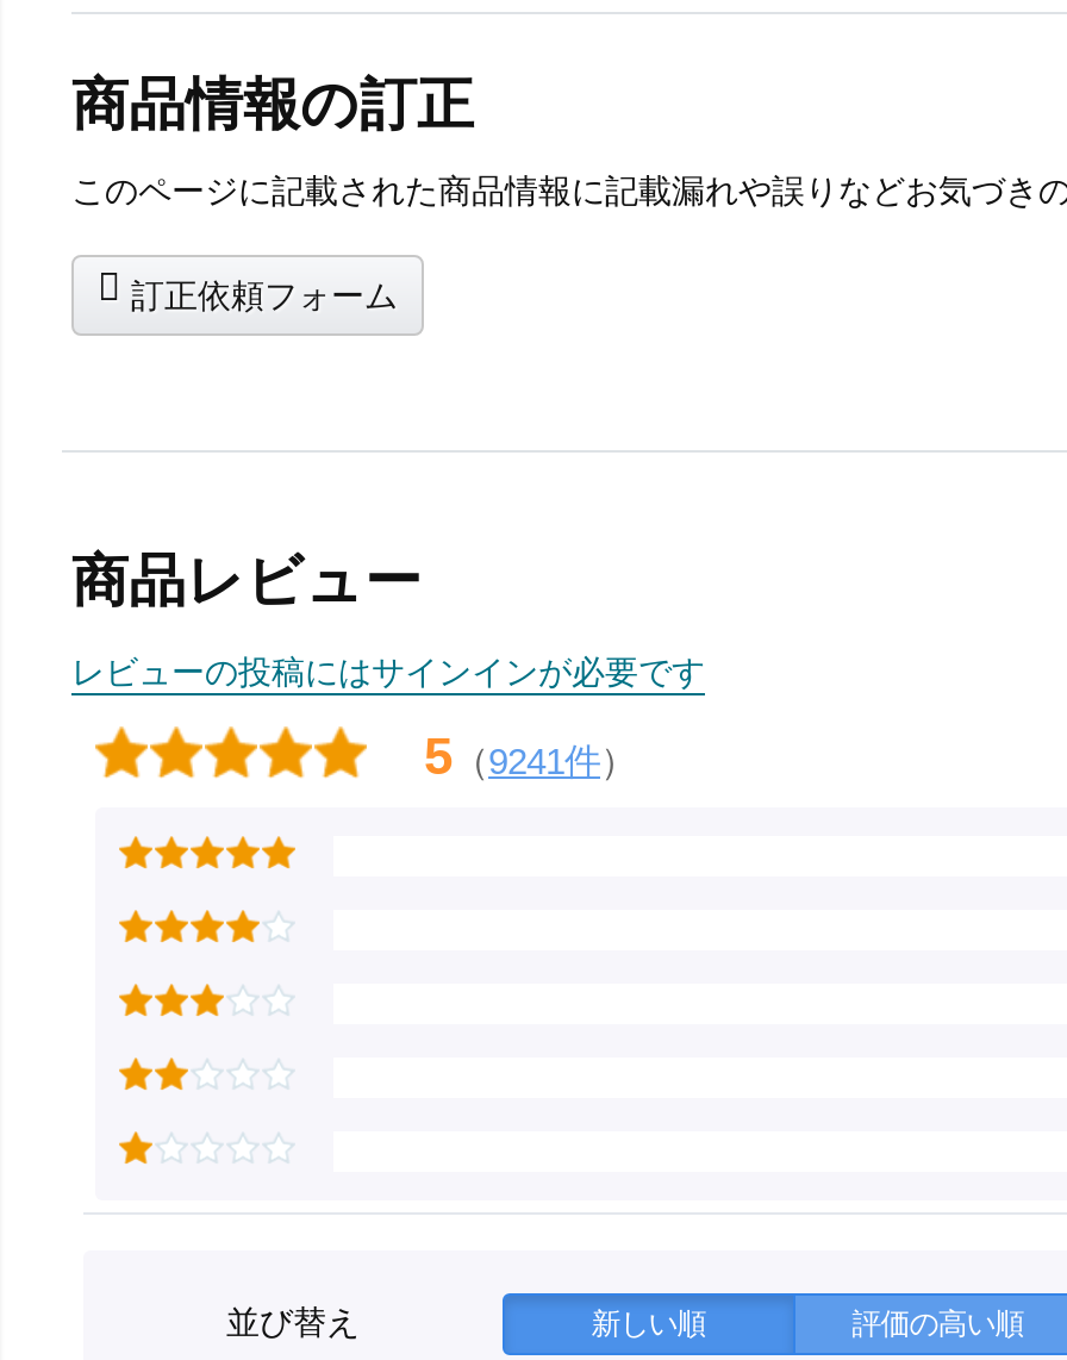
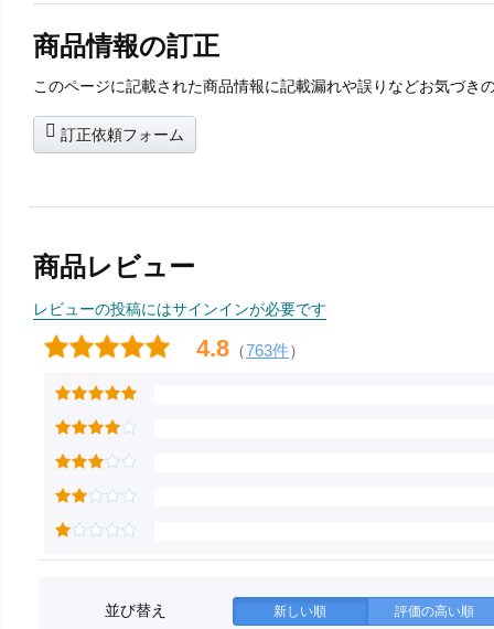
[381,726,636,786] 5（9241件） -> [176,334,305,362] 4.8（763件）

